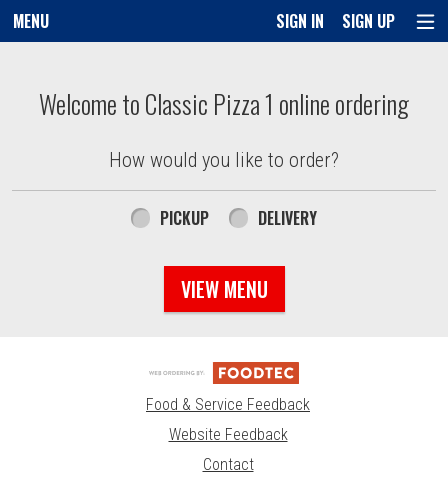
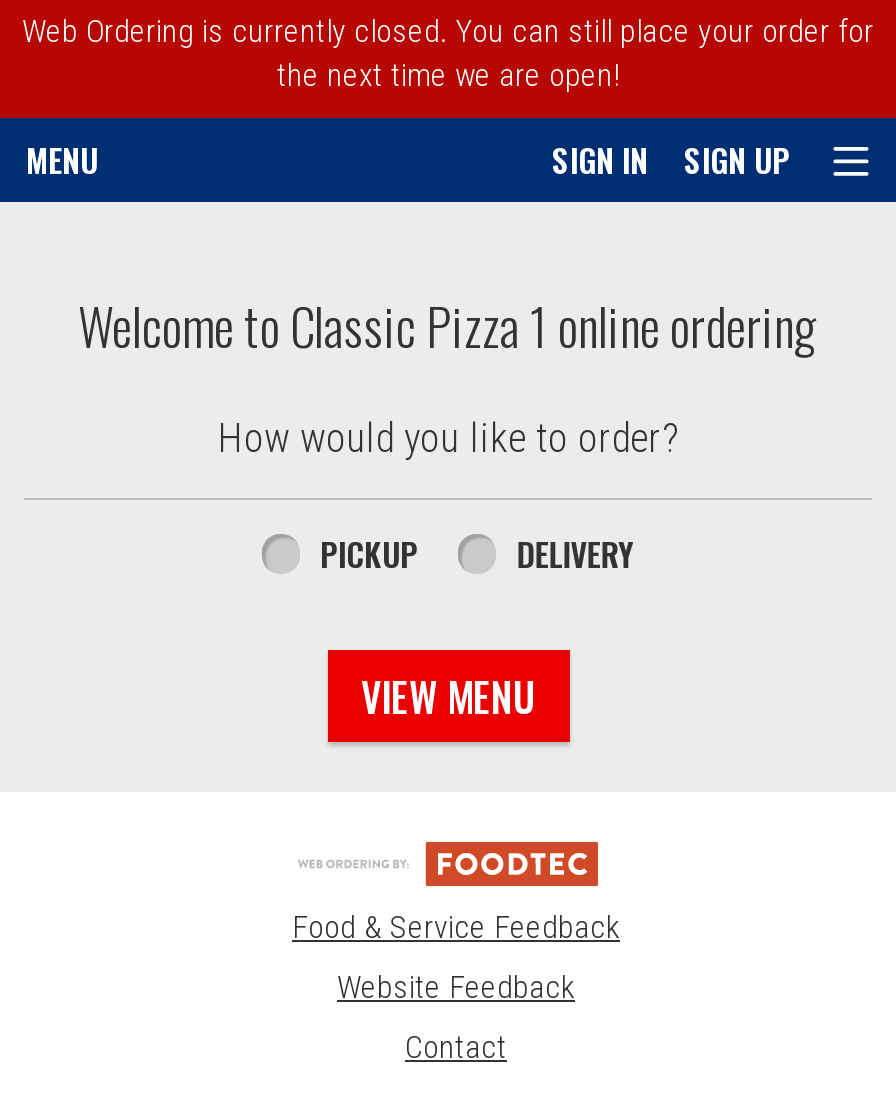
none -> [22,12,874,94] Web Ordering is currently closed. You can still place your order for | the next time we are open!

